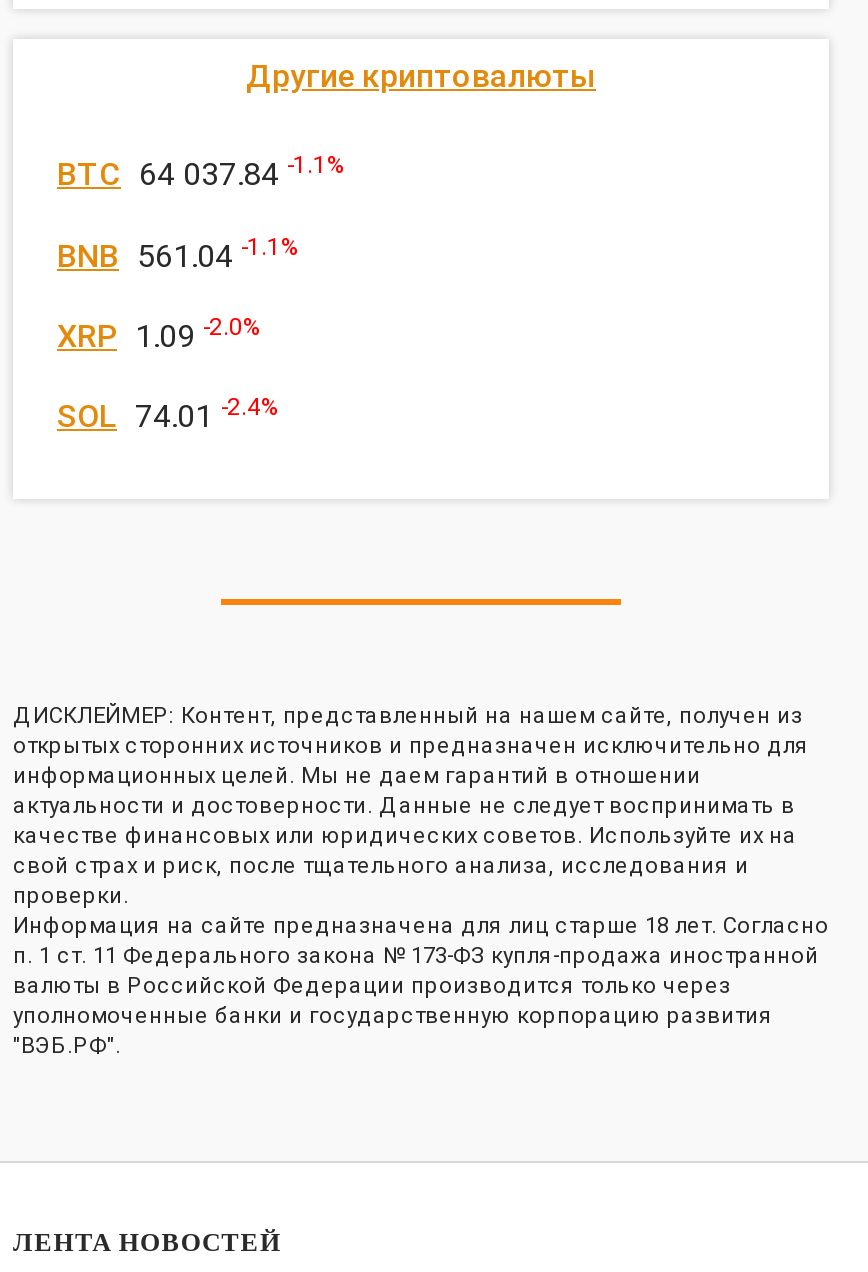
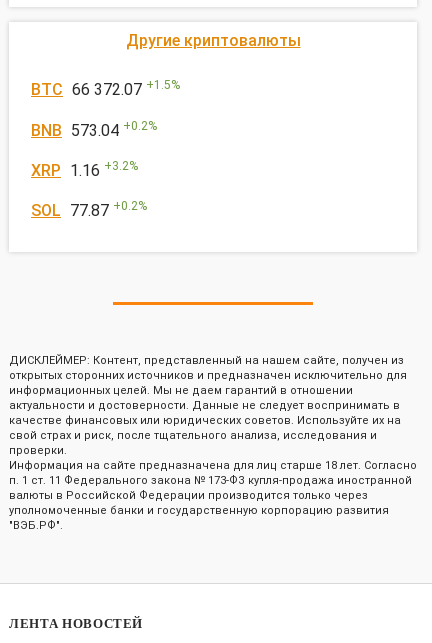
[57,151,345,193] BTC 64 037.84 -1.1% -> [31,78,180,99] BTC 66 372.07 + 1.5%
[57,232,299,274] BNB 561.04 -1.1% -> [31,119,157,140] BNB 573.04 +0.2%
[57,313,261,355] XRP 1.09 -2.0% -> [31,159,138,180] XRP 1.16 +3.2%
[57,394,279,436] SOL 74.01 -2.4% -> [31,199,147,220] SOL 77.87 +0.2%

